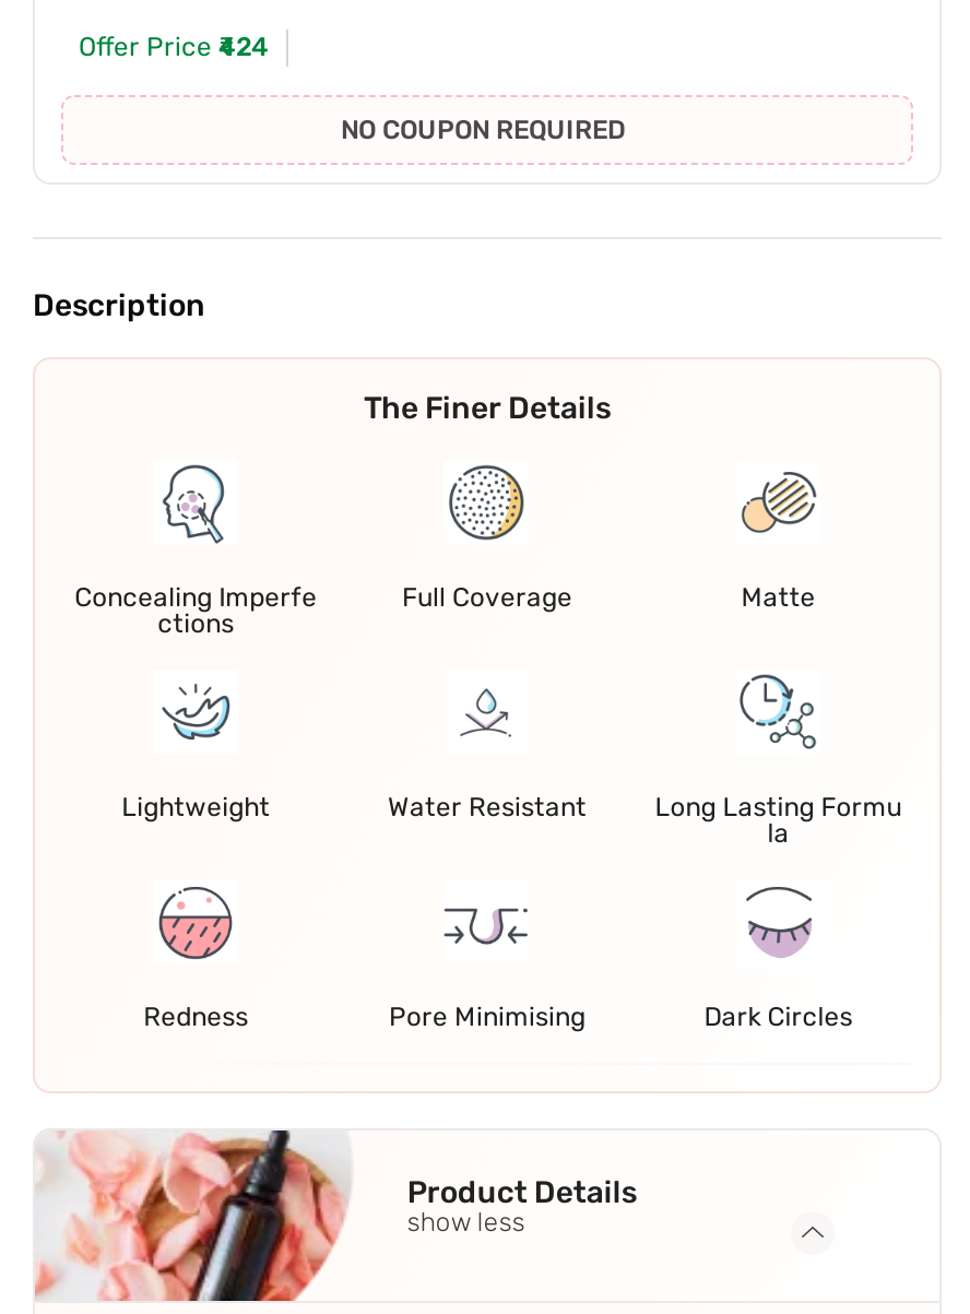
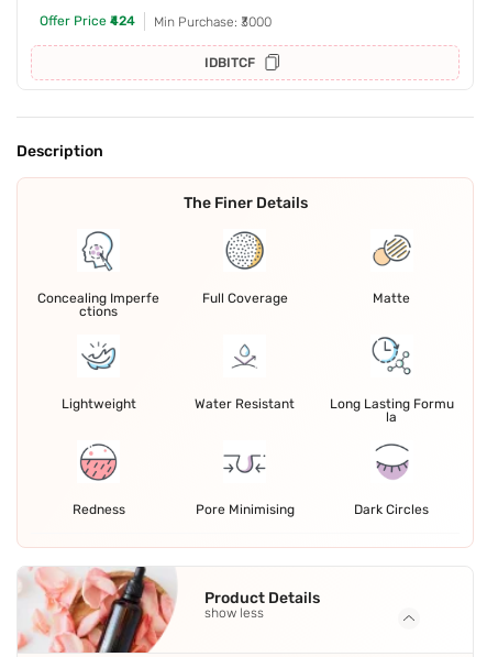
[341,115,625,146] NO COUPON REQUIRED -> [154,14,272,71] Min Purchase: ₹3000 | IDBITCF

